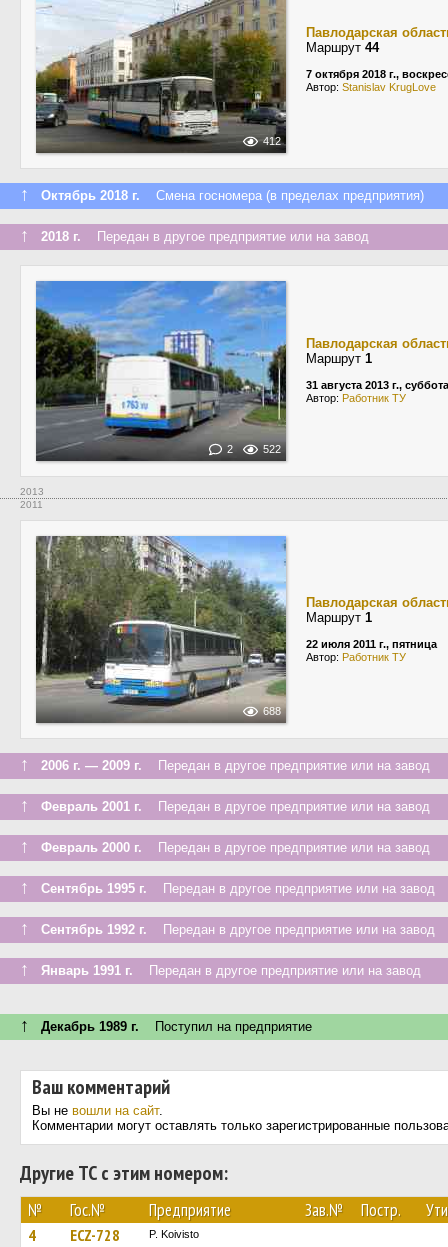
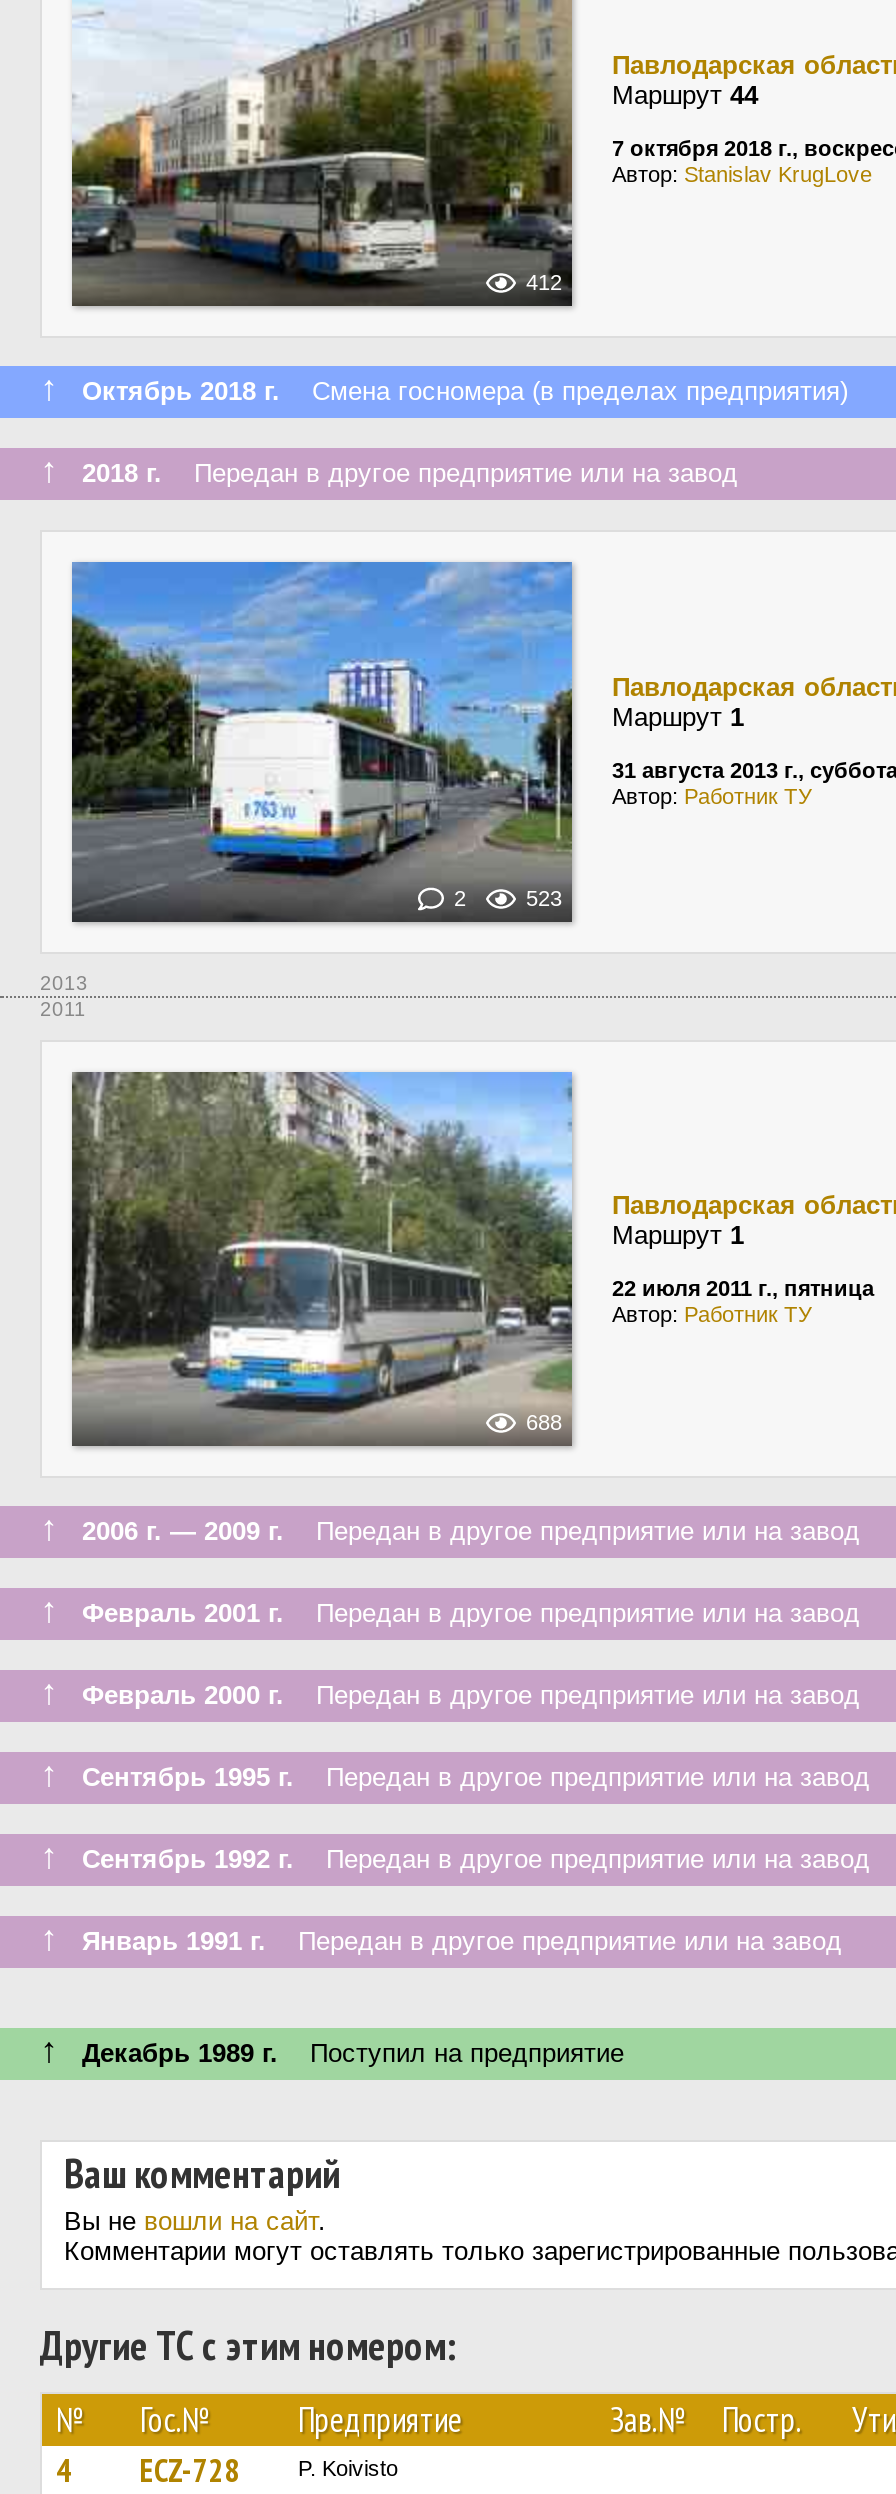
[263,443,281,455] 522 -> [526,885,562,909] 523

